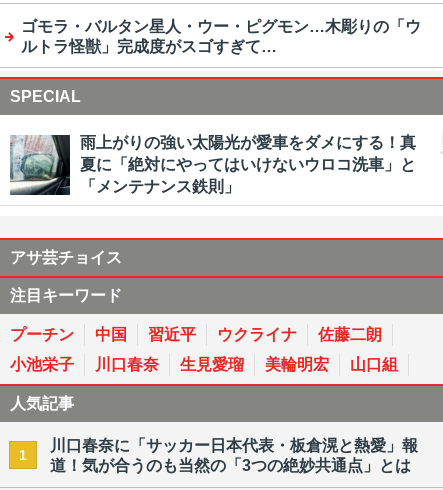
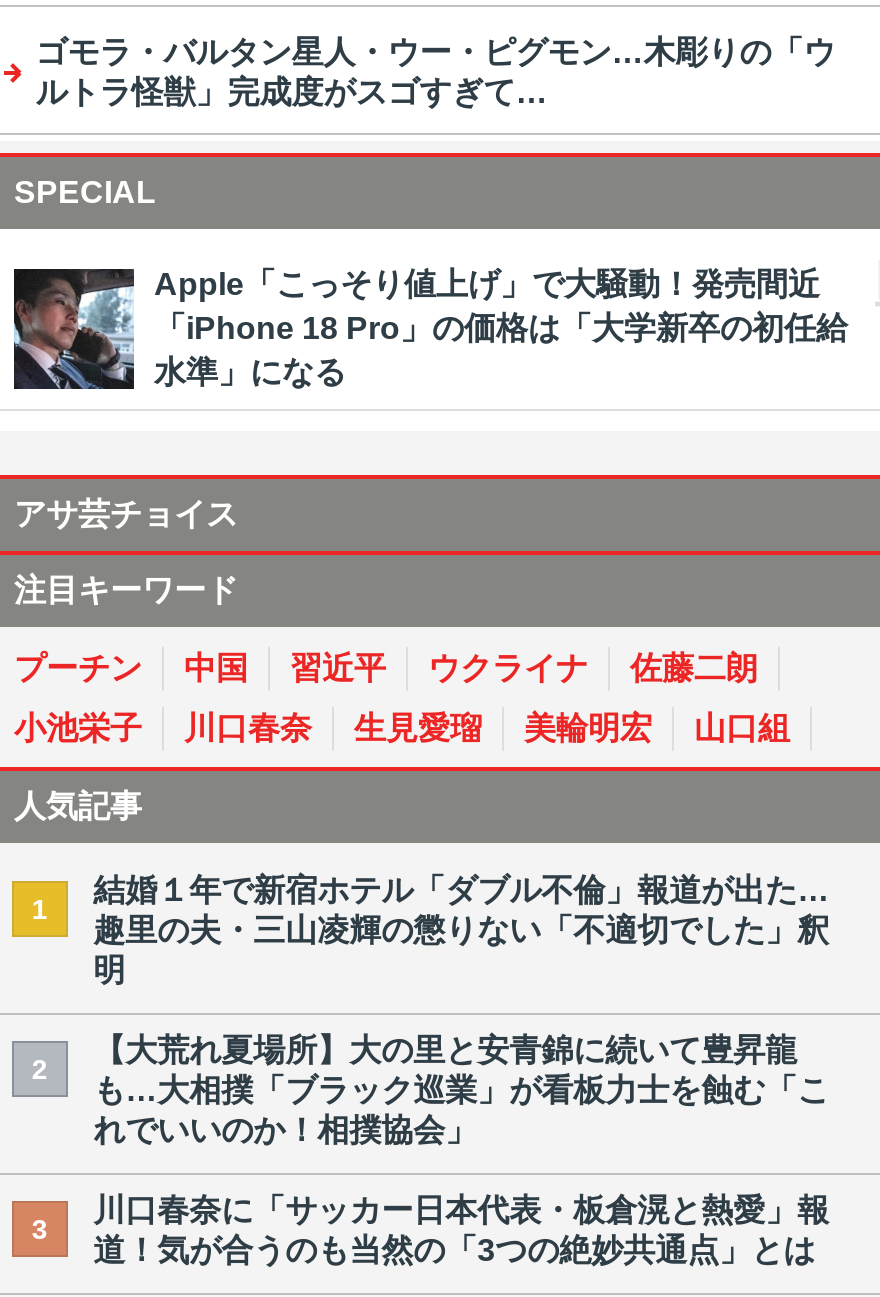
[9,134,416,196] [image] | 雨上がりの強い太陽光が愛車をダメにする！真 | 夏に「絶対にやってはいけないウロコ洗車」と | 「メンテナンス鉄則」 -> [12,267,848,391] [image] | Apple「こっそり値上げ」で大騒動！発売間近 | 「iPhone 18 Pro」の価格は「大学新卒の初任給 | 水準」になる
none -> [32,873,829,1084] 結婚１年で新宿ホテル「ダブル不倫」報道が出た… | 趣里の夫・三山凌輝の懲りない「不適切でした」釈 | 明 | 2
none -> [32,1033,829,1244] 【大荒れ夏場所】大の里と安青錦に続いて豊昇龍 | も…大相撲「ブラック巡業」が看板力士を蝕む「こ | れでいいのか！相撲協会」 | 3

